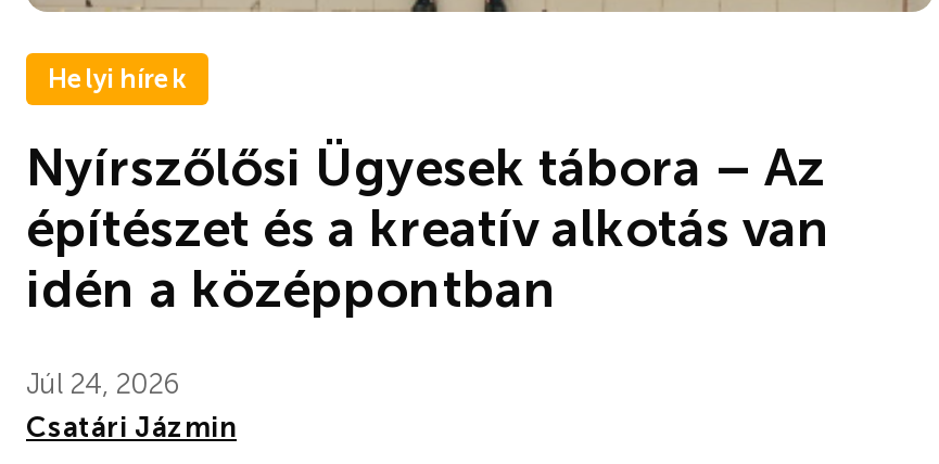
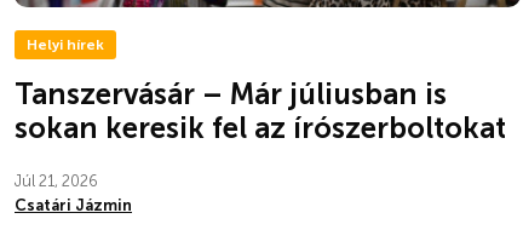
[26,137,832,321] Nyírszőlősi Ügyesek tábora – Az | építészet és a kreatív alkotás van | idén a középpontban -> [15,76,506,145] Tanszervásár – Már júliusban is | sokan keresik fel az írószerboltokat
[26,369,180,401] Júl 24, 2026 -> [15,172,98,190] Júl 21, 2026

